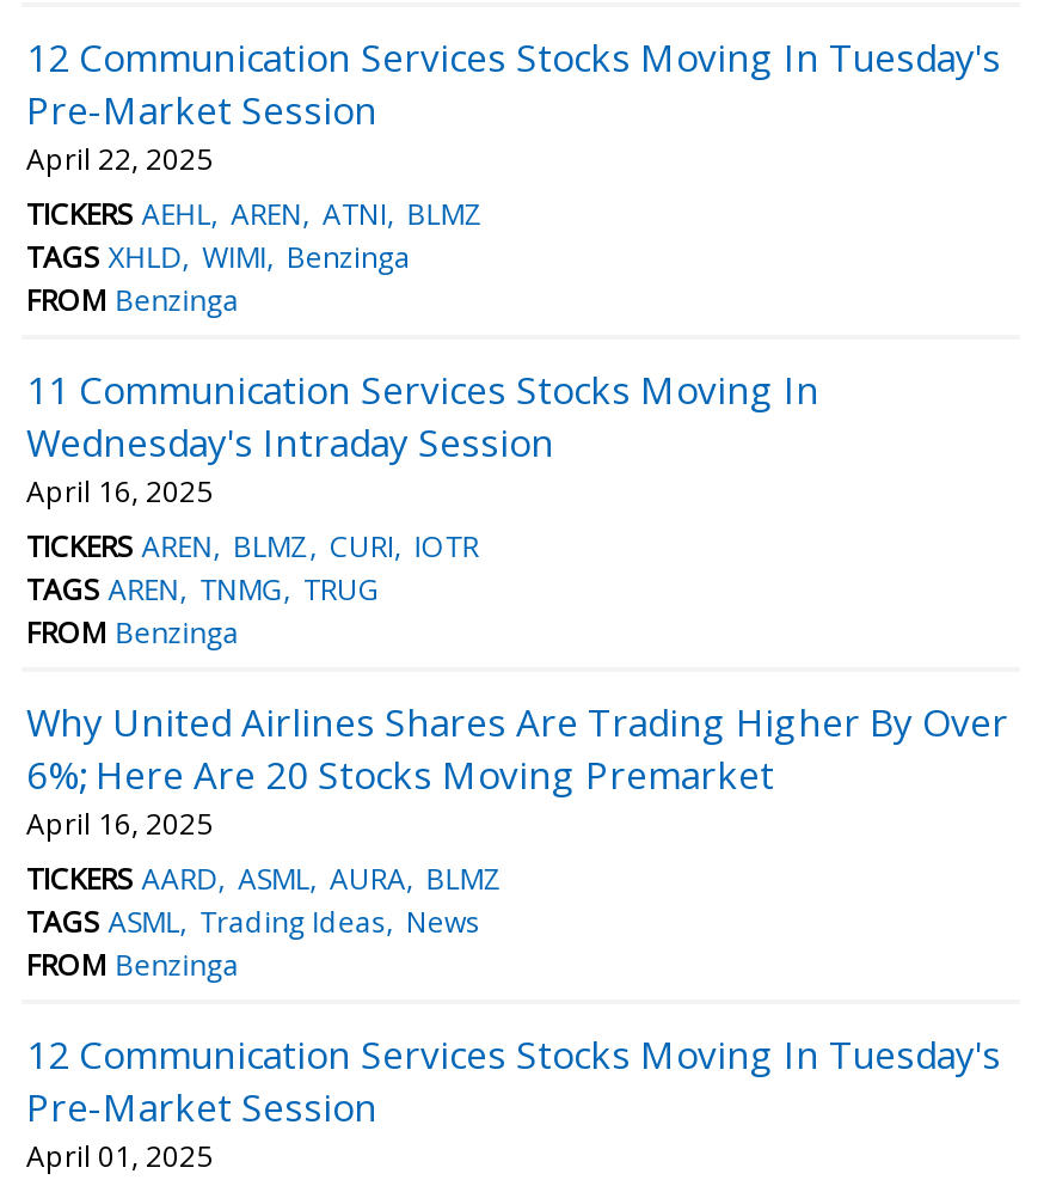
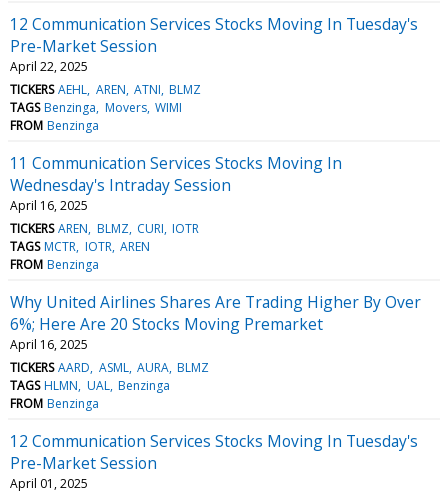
[26,236,411,277] TAGS XHLD WIMI Benzinga -> [10,99,182,116] TAGS Benzinga Movers WIMI
[26,569,380,609] TAGS AREN TNMG TRUG -> [10,238,150,255] TAGS MCTR IOTR AREN
[26,901,480,942] TAGS ASML Trading Ideas News -> [10,377,170,394] TAGS HLMN UAL Benzinga

